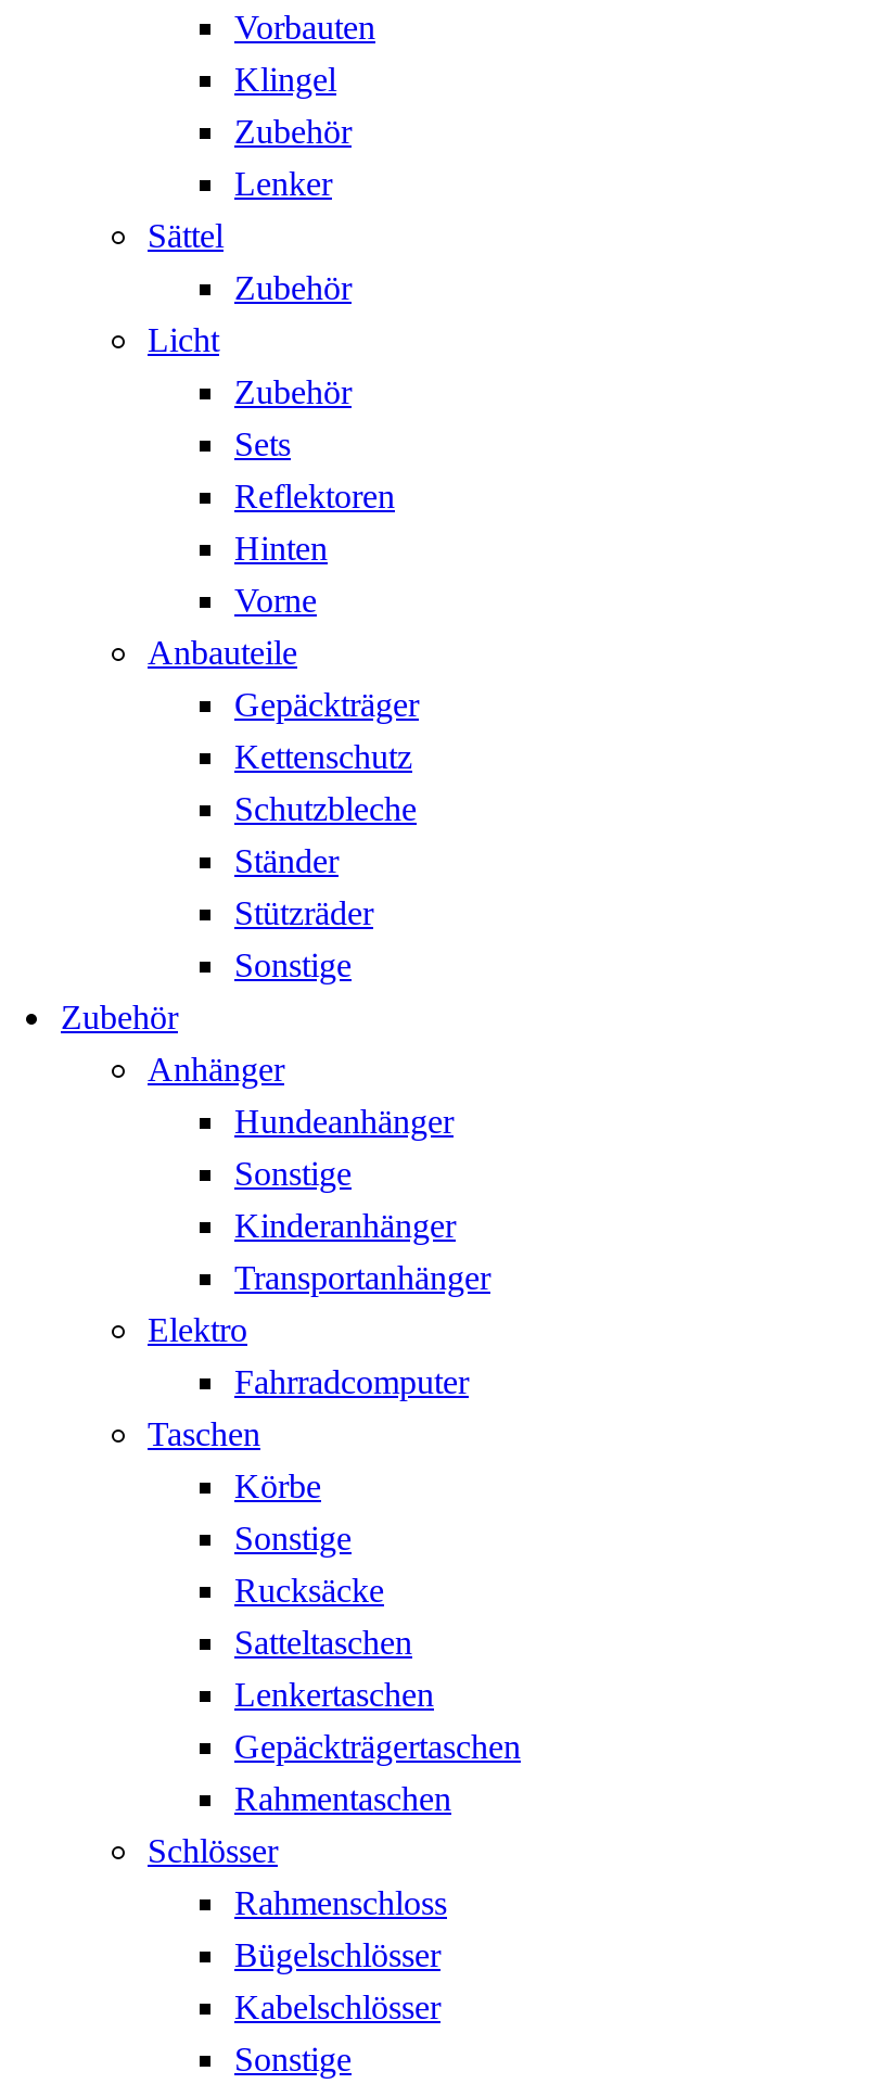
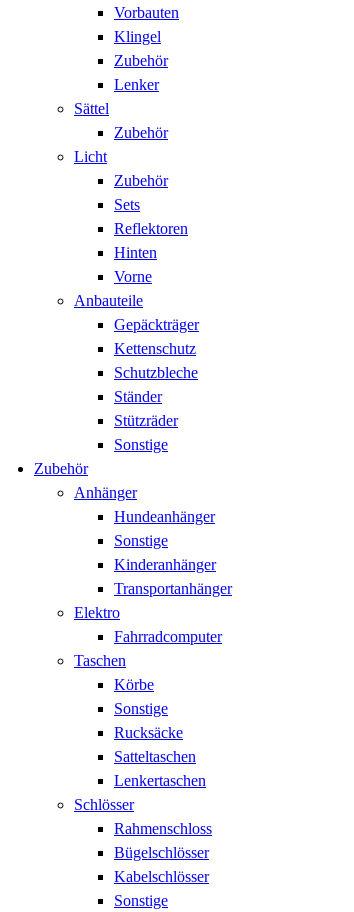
[234,1727,521,1816] Gepäckträgertaschen | Rahmentaschen -> none

